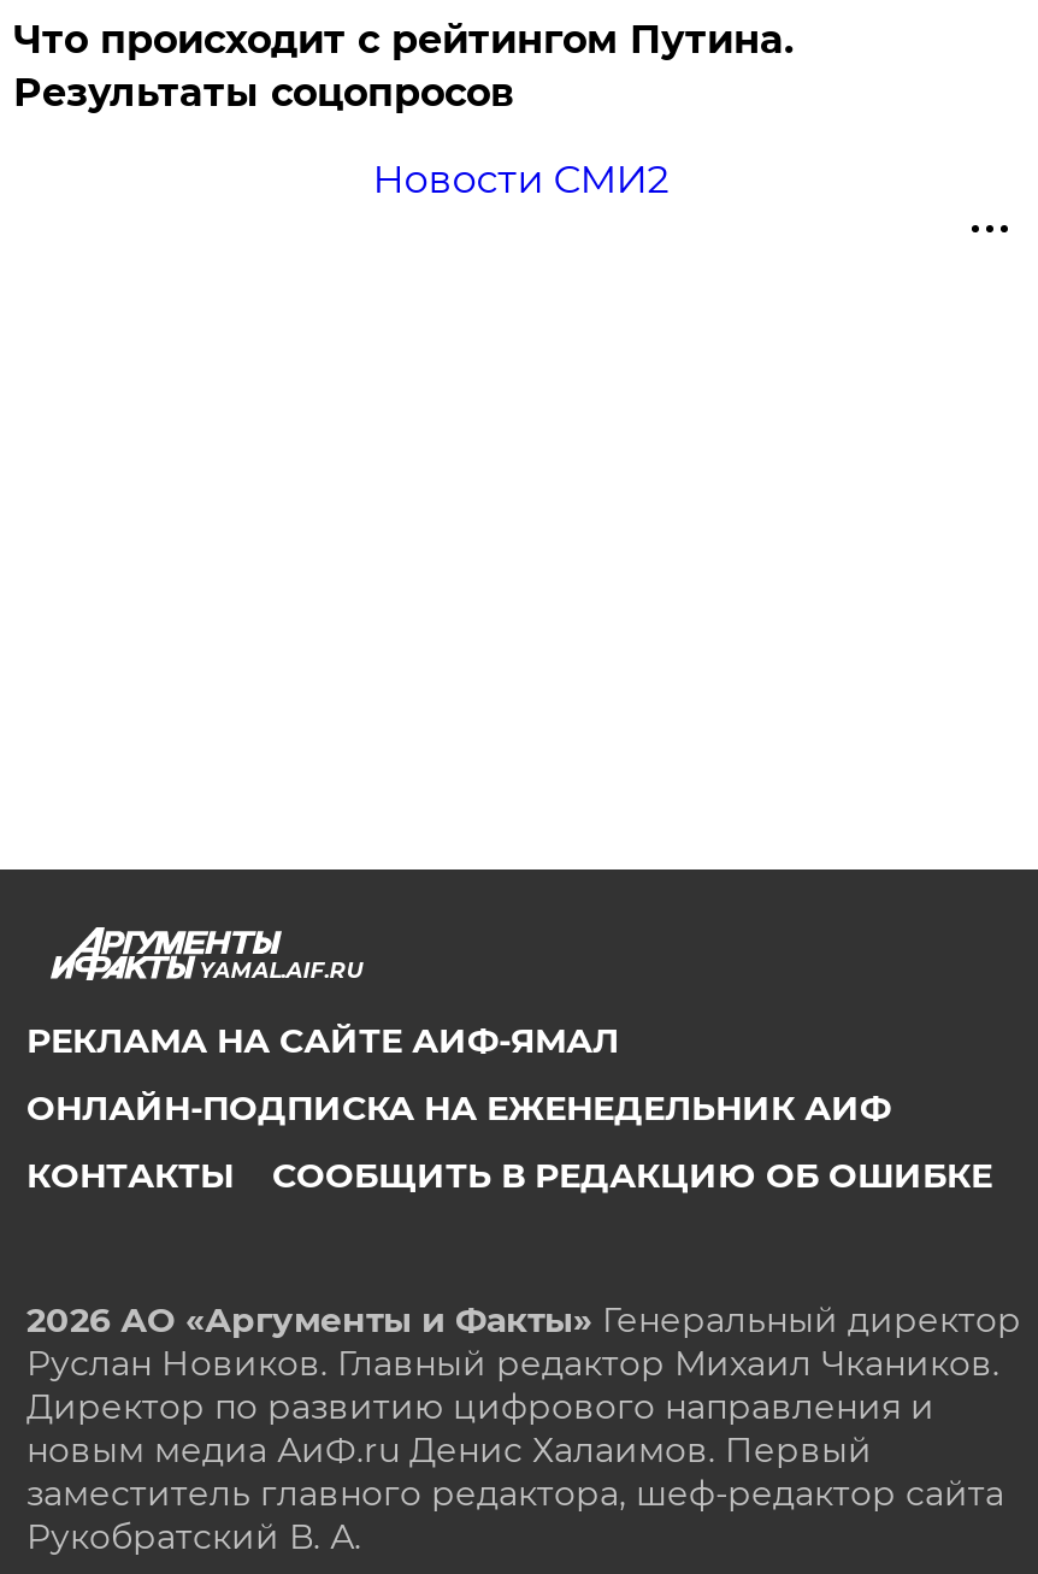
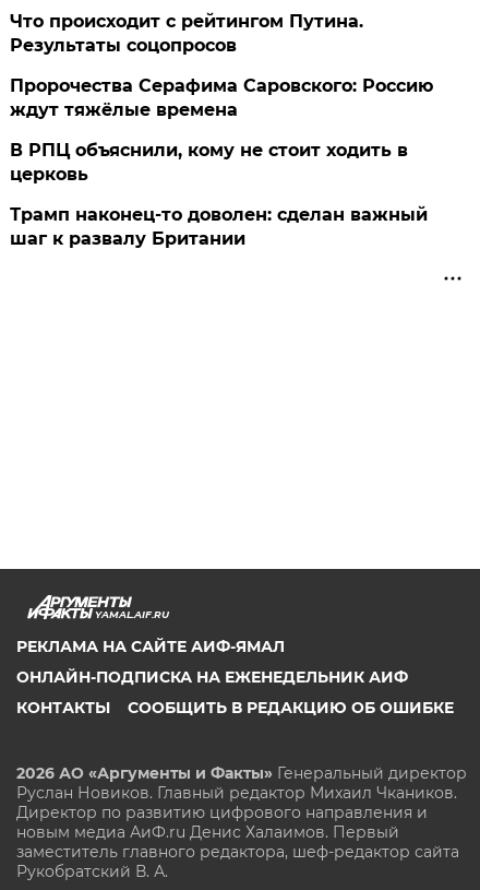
[373,157,669,202] Новости СМИ2 -> [10,75,434,249] Пророчества Серафима Саровского: Россию | ждут тяжёлые времена | В РПЦ объяснили, кому не стоит ходить в | церковь | Трамп наконец-то доволен: сделан важный | шаг к развалу Британии

